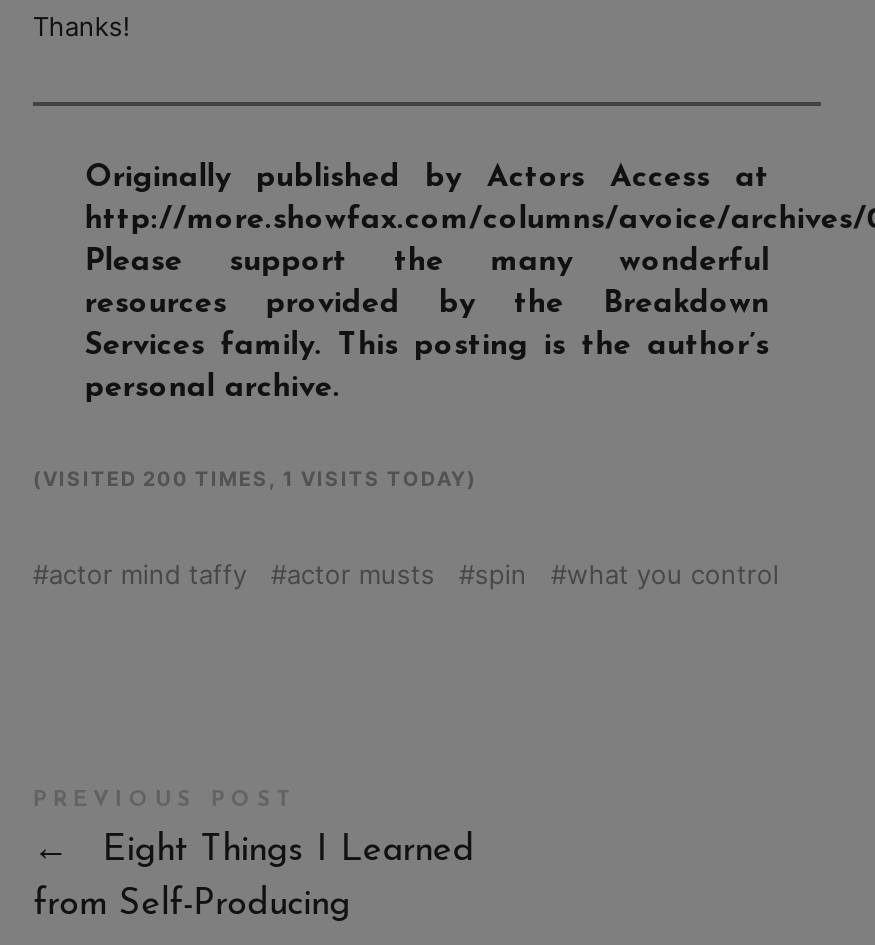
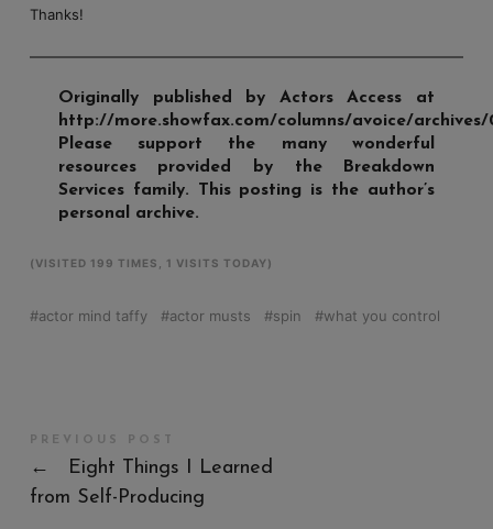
[33,465,477,489] (VISITED 200 TIMES, 1 VISITS TODAY) -> [30,256,273,269] (VISITED 199 TIMES, 1 VISITS TODAY)

